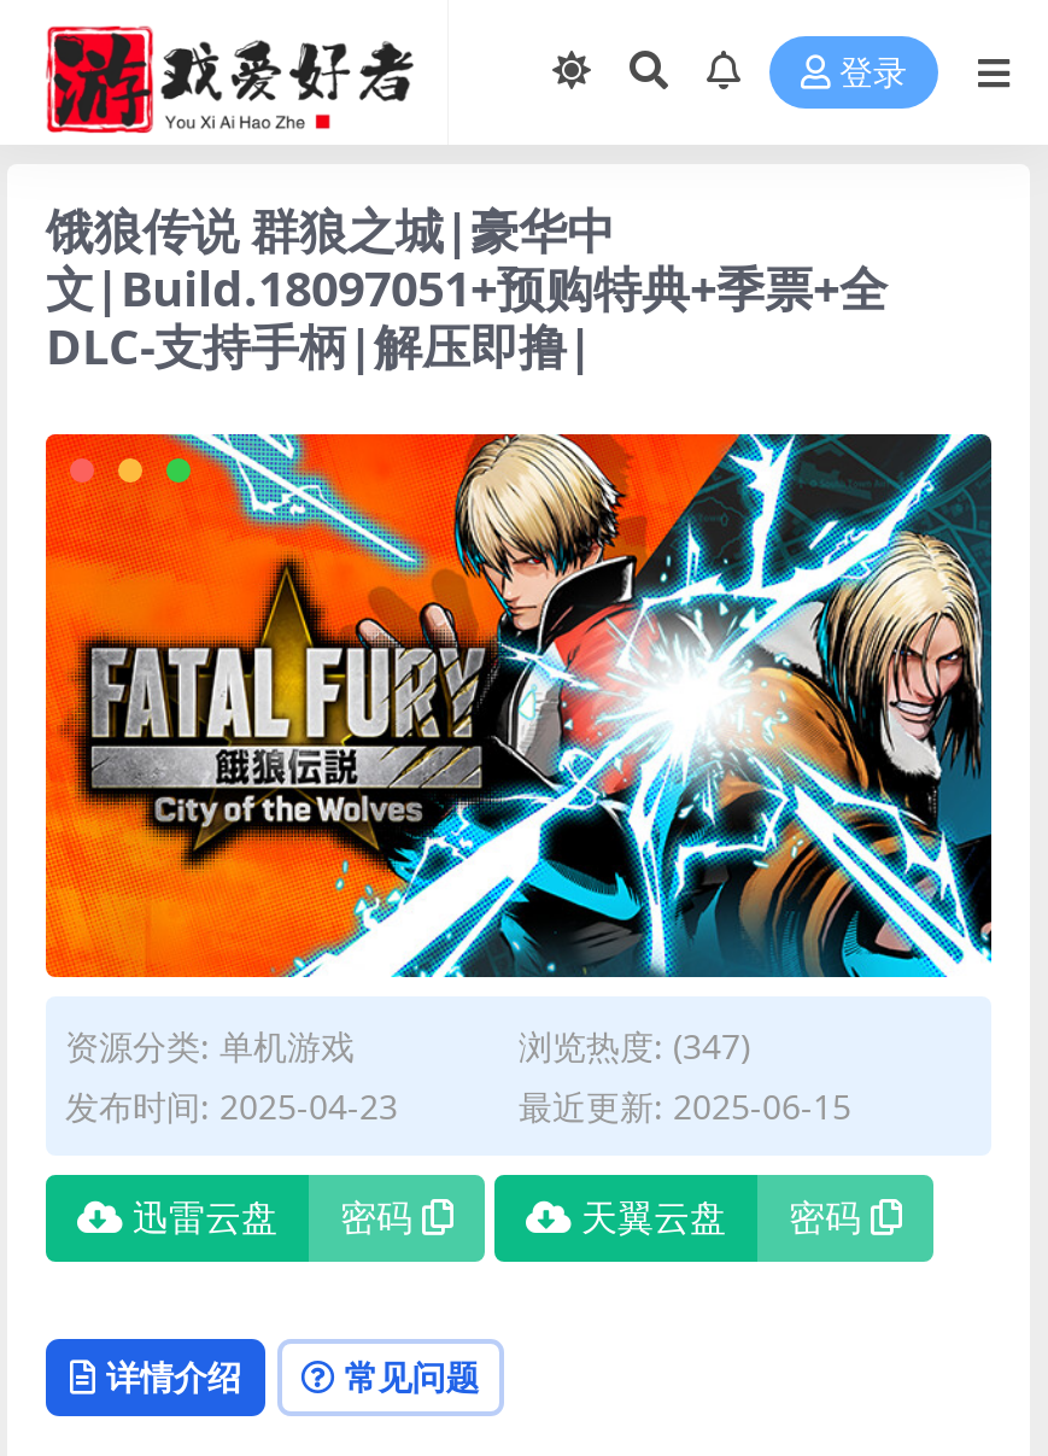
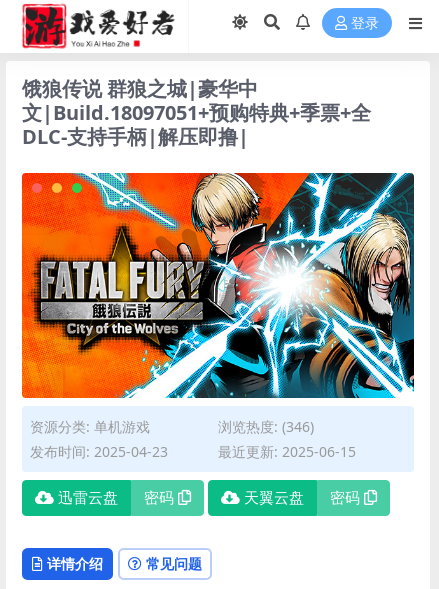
[519,1022,750,1068] 浏览热度: (347) -> [218,417,314,436] 浏览热度: (346)

